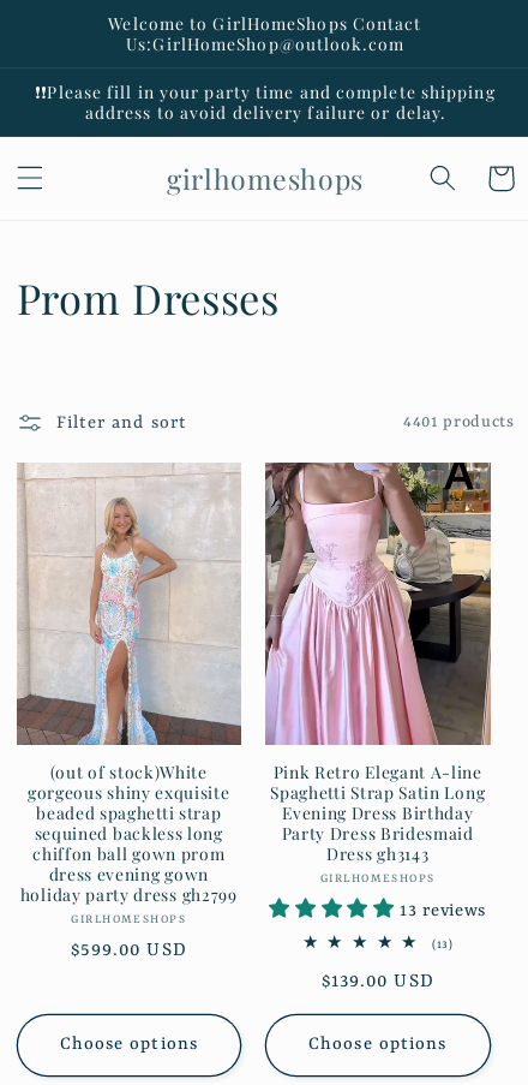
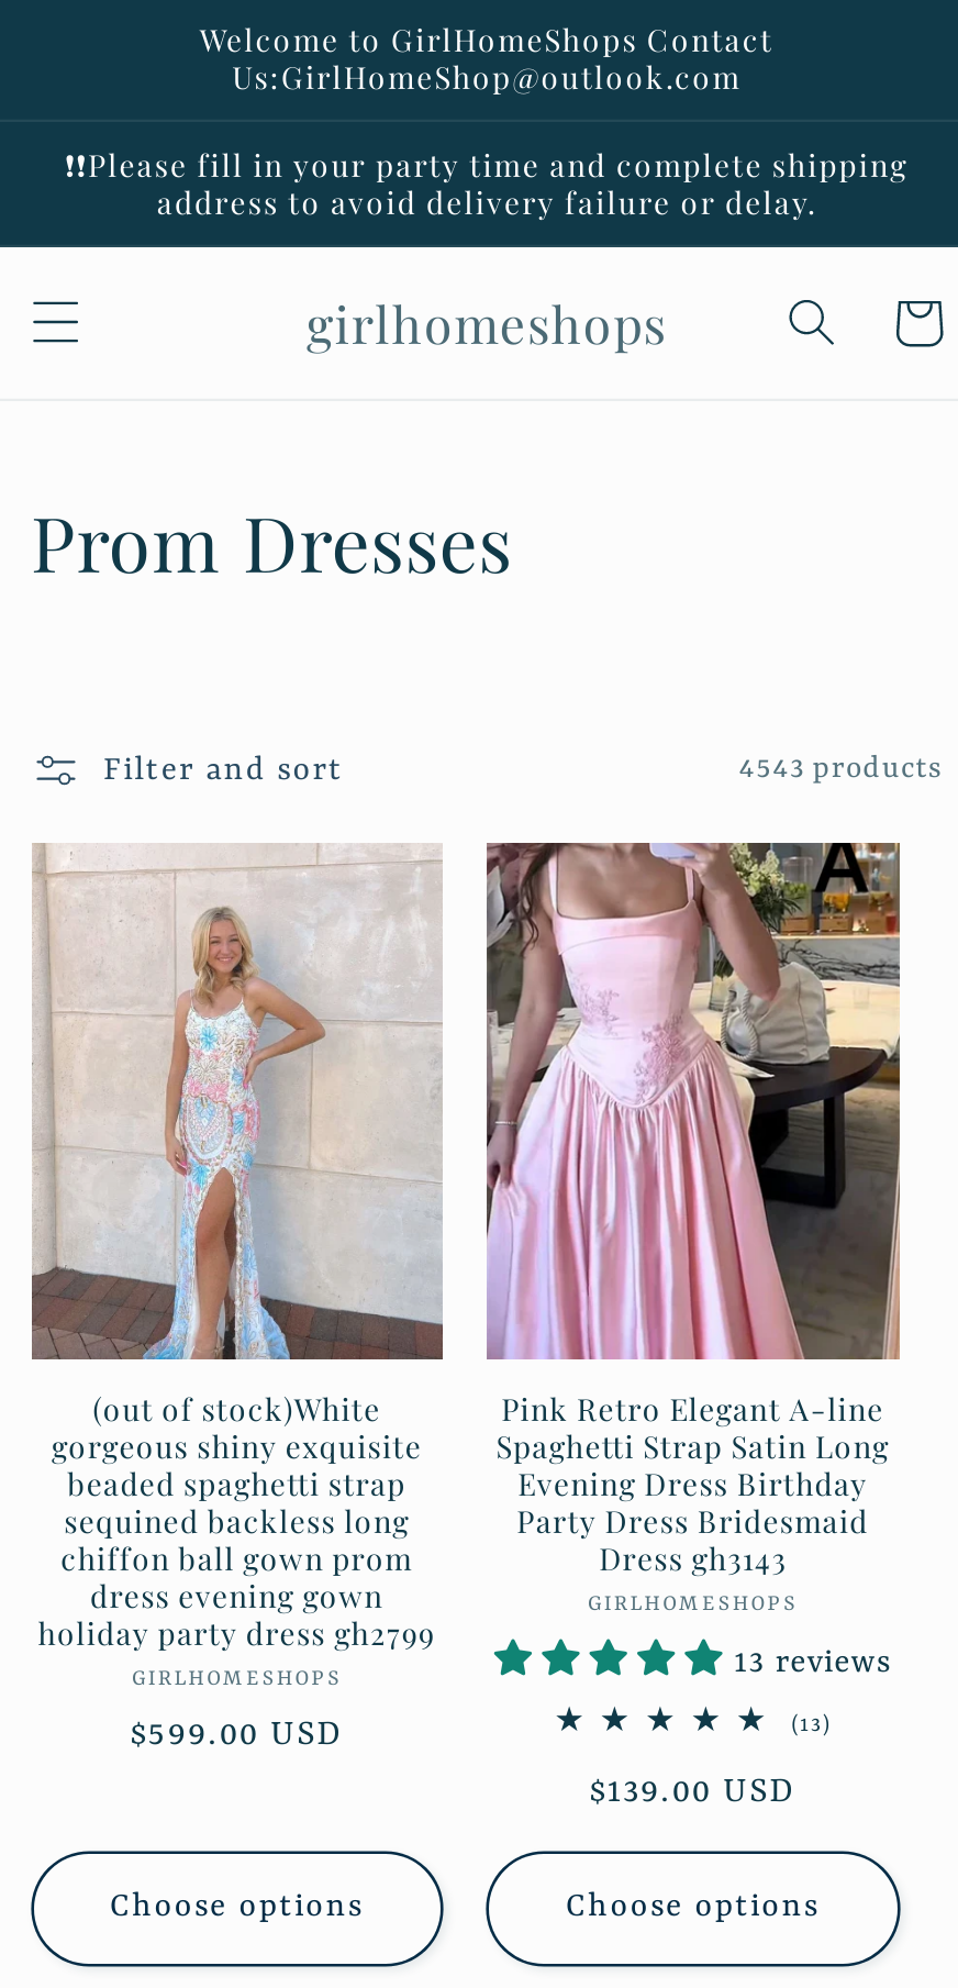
[403,414,514,432] 4401 products -> [739,753,943,786] 4543 products

